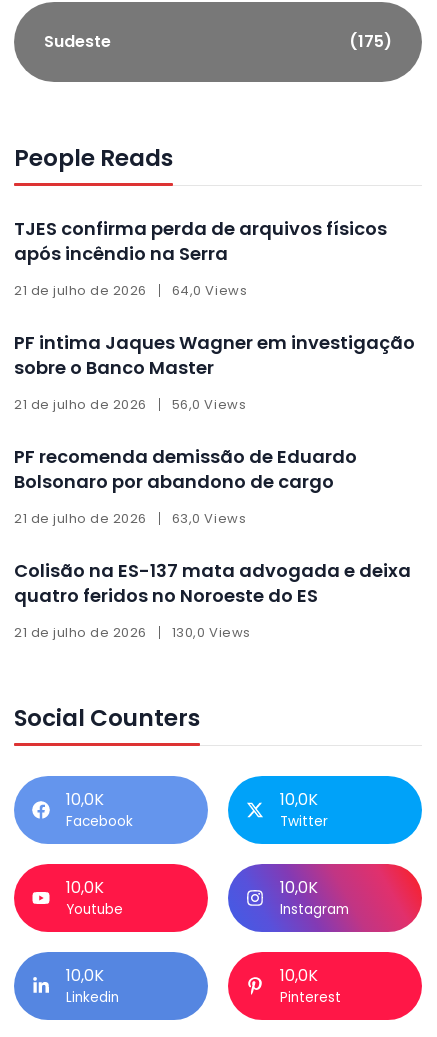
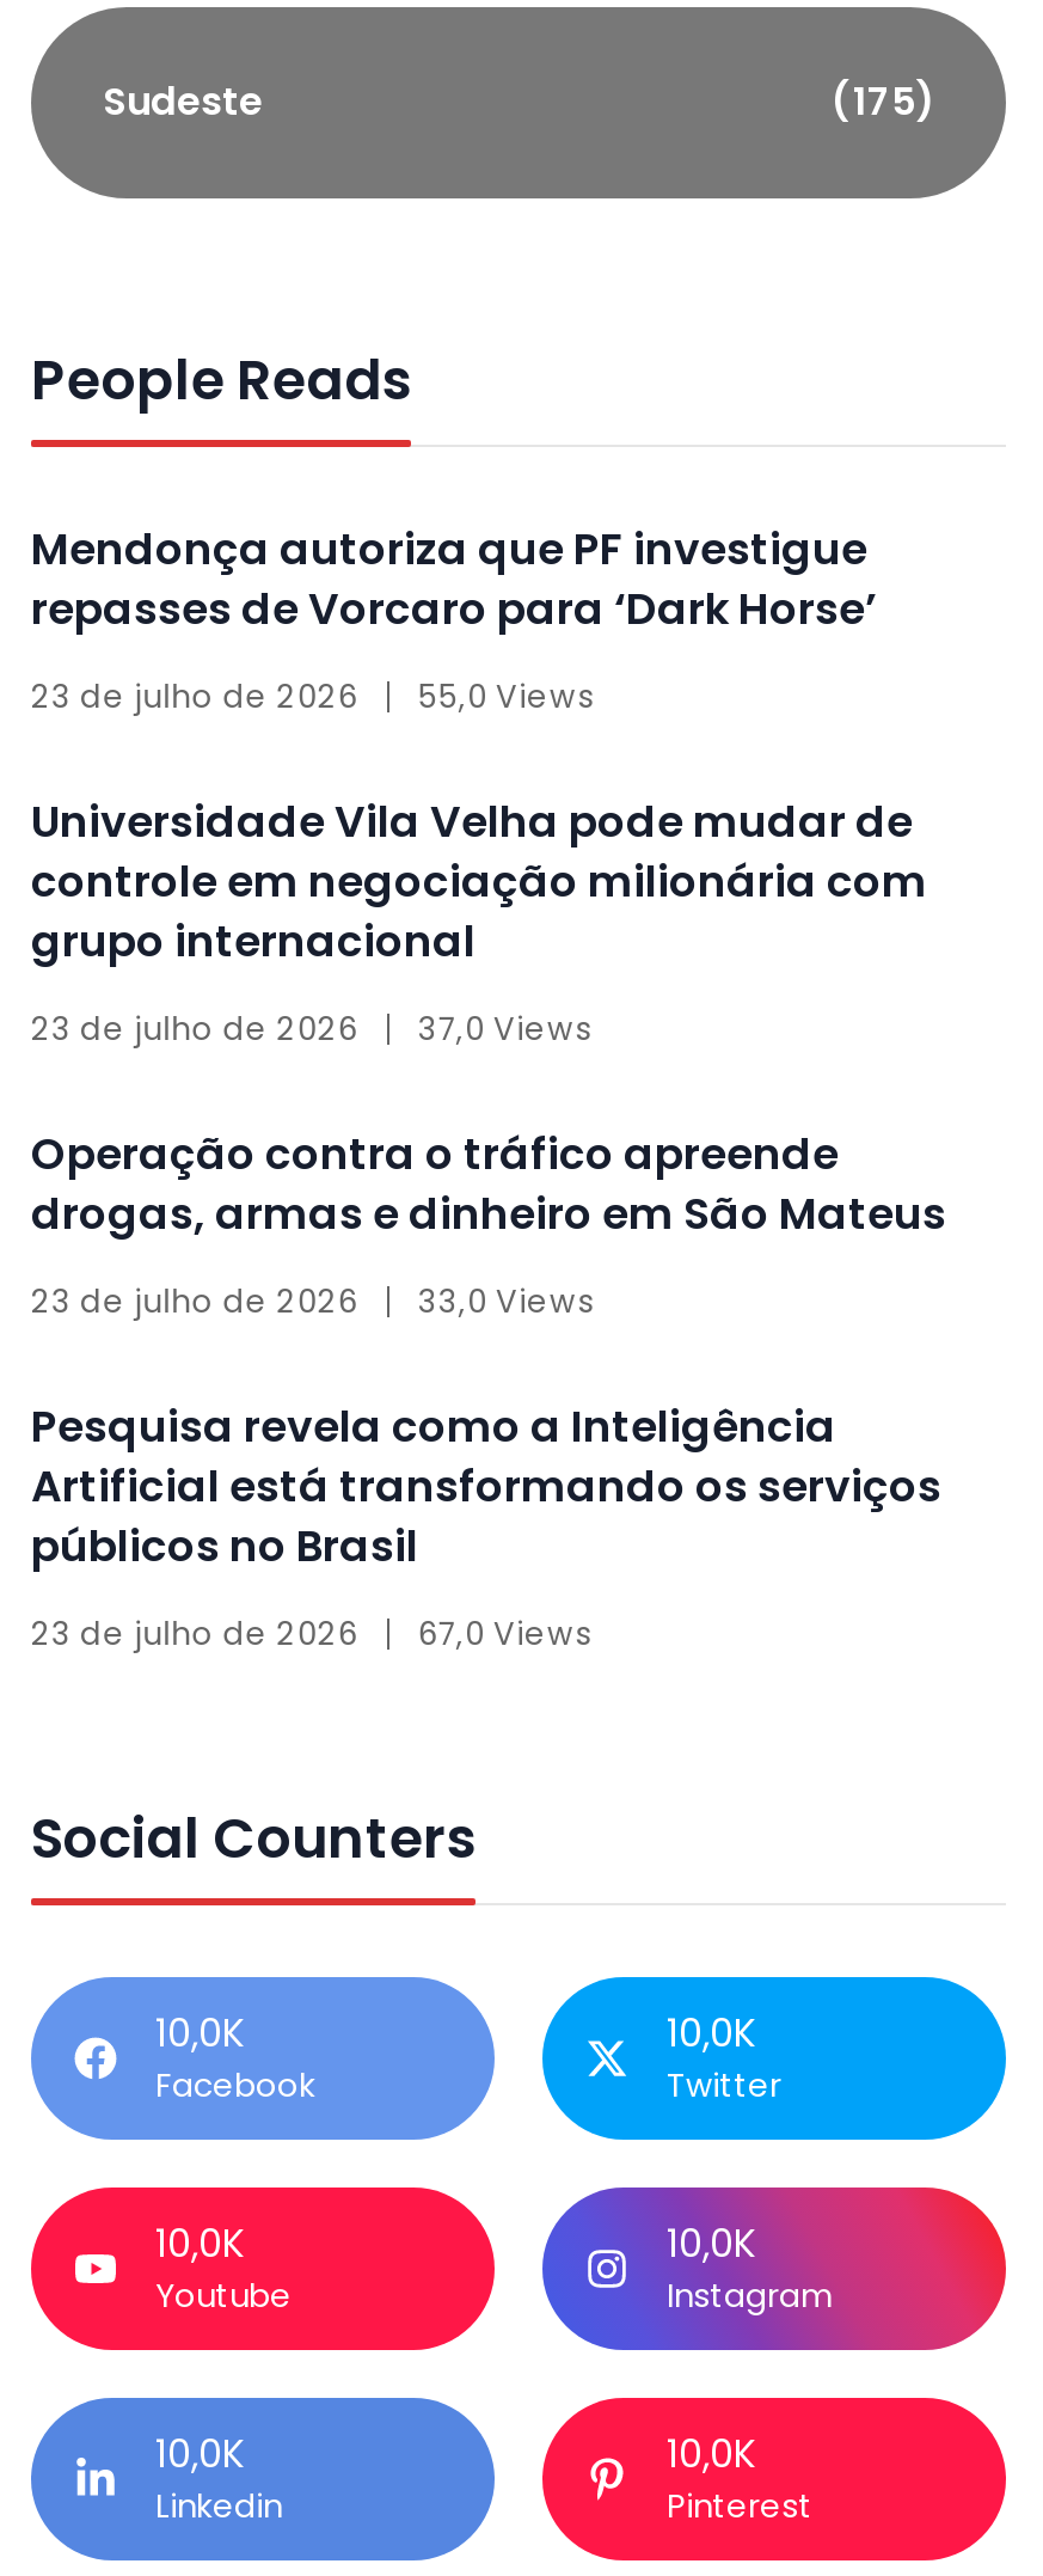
[14,216,387,266] TJES confirma perda de arquivos físicos | após incêndio na Serra -> [31,520,877,639] Mendonça autoriza que PF investigue | repasses de Vorcaro para ‘Dark Horse’
[14,281,247,300] 21 de julho de 2026 | 64,0 Views -> [31,675,595,720] 23 de julho de 2026 | 55,0 Views
[14,330,415,380] PF intima Jaques Wagner em investigação | sobre o Banco Master -> [31,792,927,971] Universidade Vila Velha pode mudar de | controle em negociação milionária com | grupo internacional
[14,395,246,414] 21 de julho de 2026 | 56,0 Views -> [31,1007,593,1053] 23 de julho de 2026 | 37,0 Views
[14,444,357,494] PF recomenda demissão de Eduardo | Bolsonaro por abandono de cargo -> [31,1124,946,1244] Operação contra o tráfico apreende | drogas, armas e dinheiro em São Mateus
[14,509,246,528] 21 de julho de 2026 | 63,0 Views -> [31,1280,595,1325] 23 de julho de 2026 | 33,0 Views
[14,558,411,608] Colisão na ES-137 mata advogada e deixa | quatro feridos no Noroeste do ES -> [31,1397,941,1576] Pesquisa revela como a Inteligência | Artificial está transformando os serviços | públicos no Brasil
[14,623,251,642] 21 de julho de 2026 | 130,0 Views -> [31,1612,593,1657] 23 de julho de 2026 | 67,0 Views

